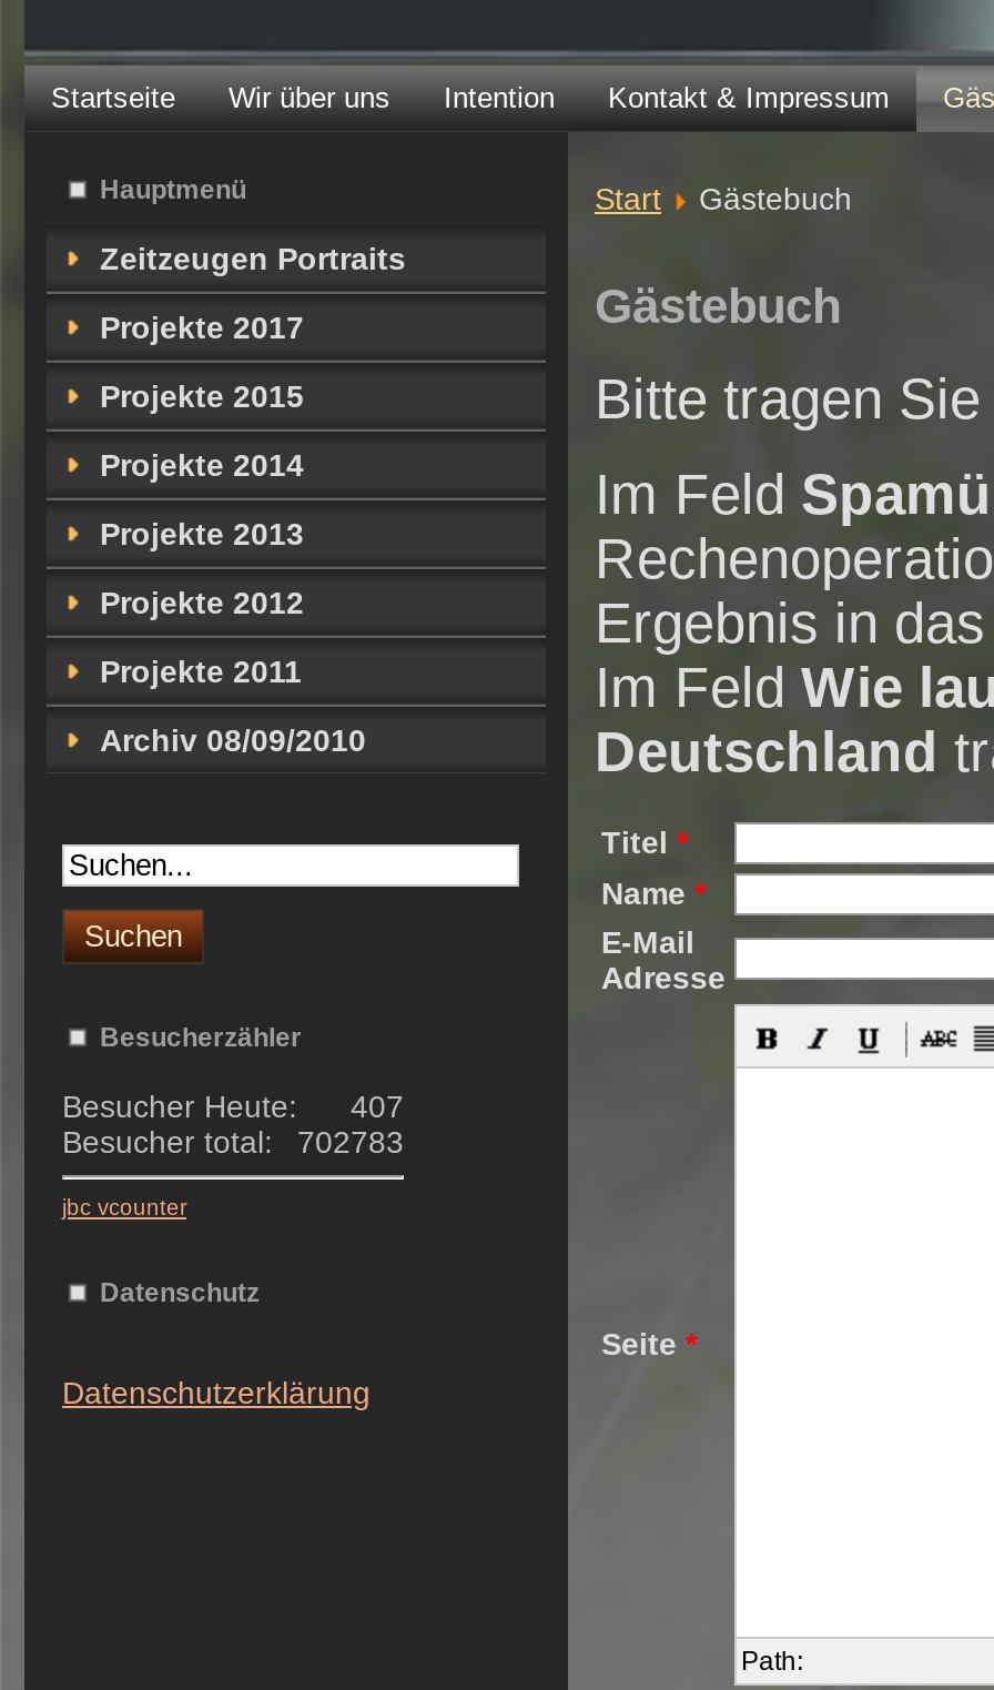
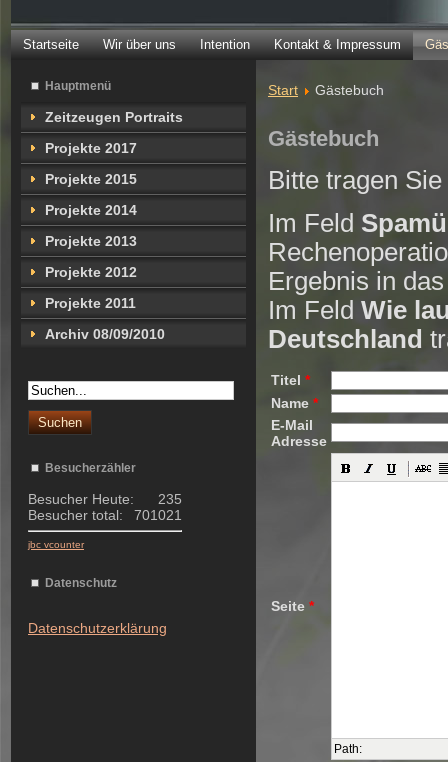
[62,1089,404,1124] Besucher Heute: 407 -> [28,491,182,507] Besucher Heute: 235
[62,1124,404,1160] Besucher total: 702783 -> [28,507,182,523] Besucher total: 701021

